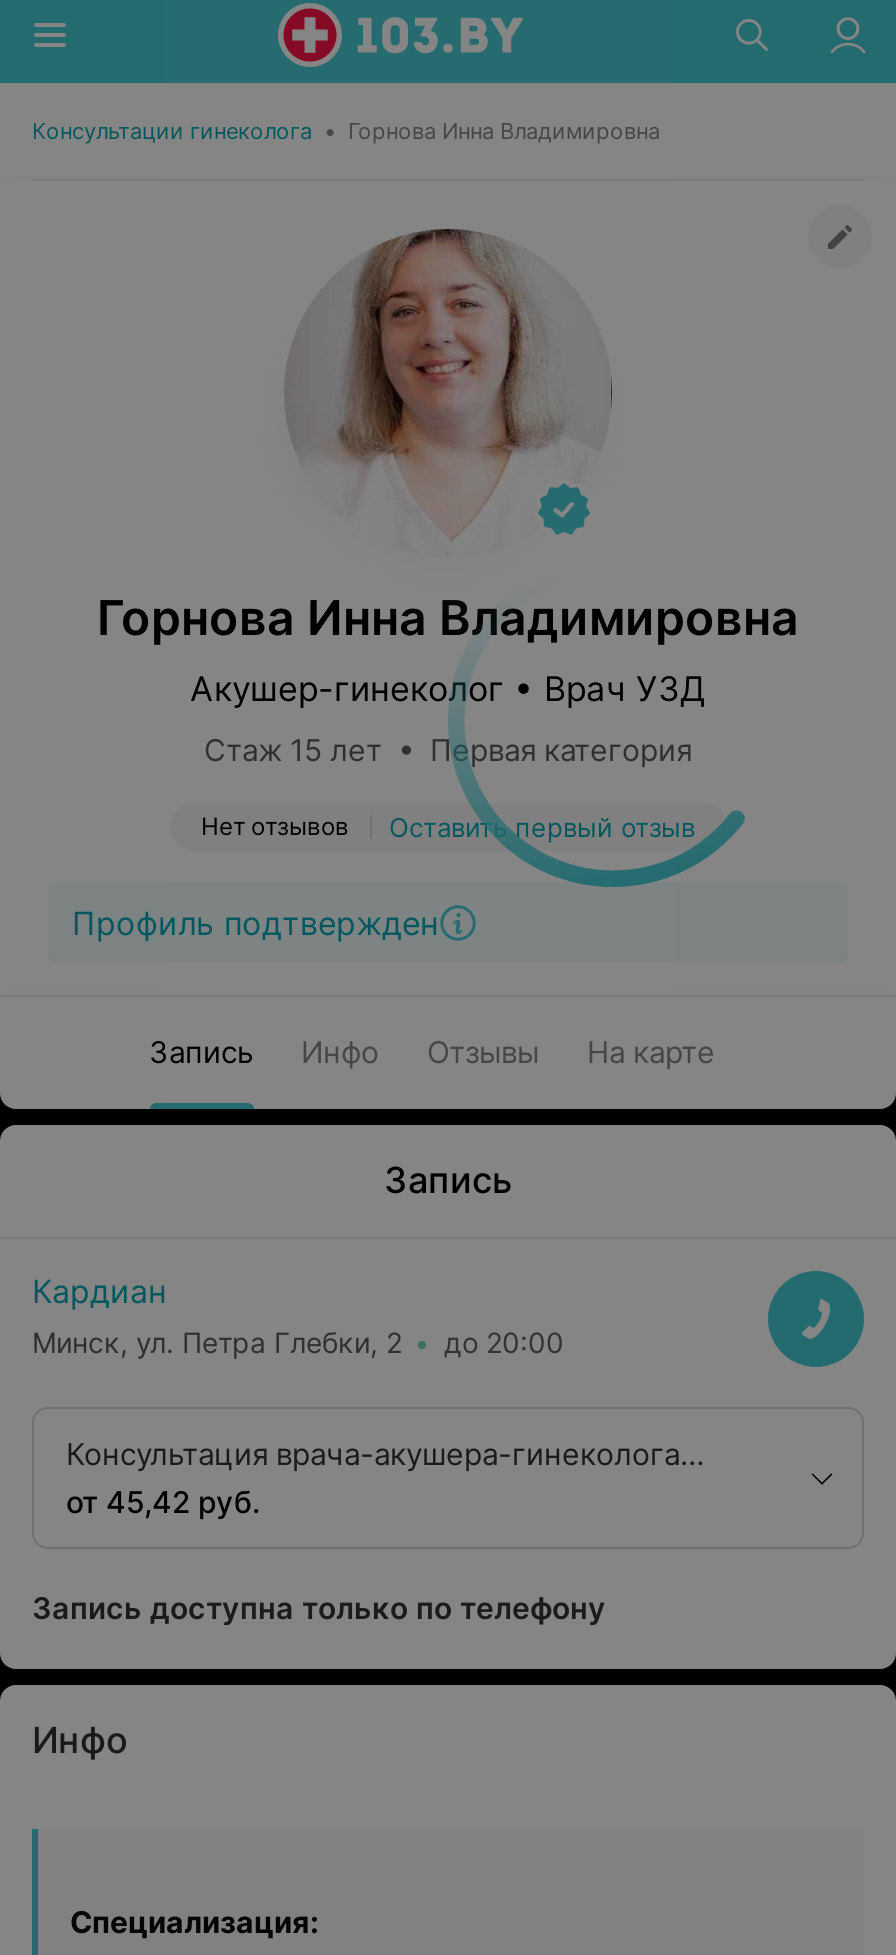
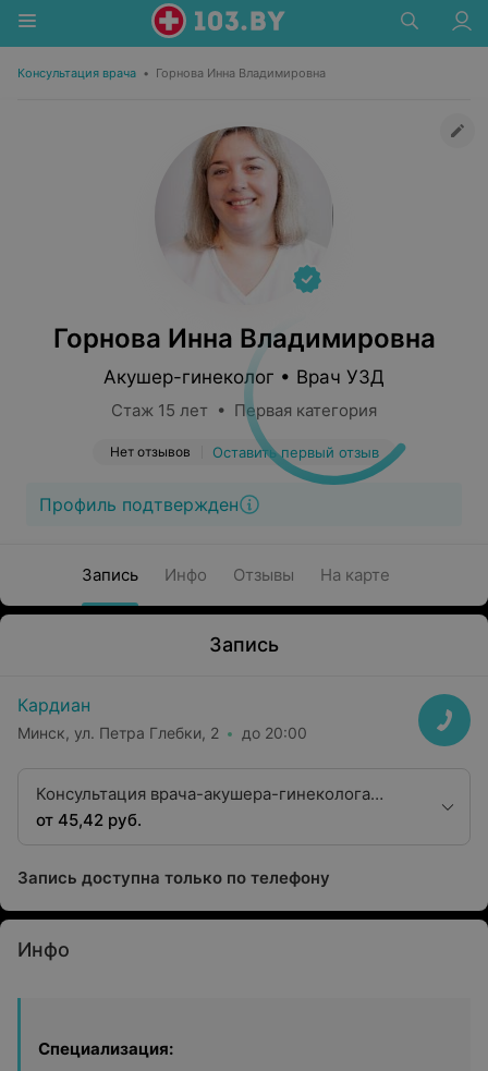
[32,117,660,145] Консультации гинеколога • Горнова Инна Владимировна -> [17,65,326,81] Консультация врача • Горнова Инна Владимировна

